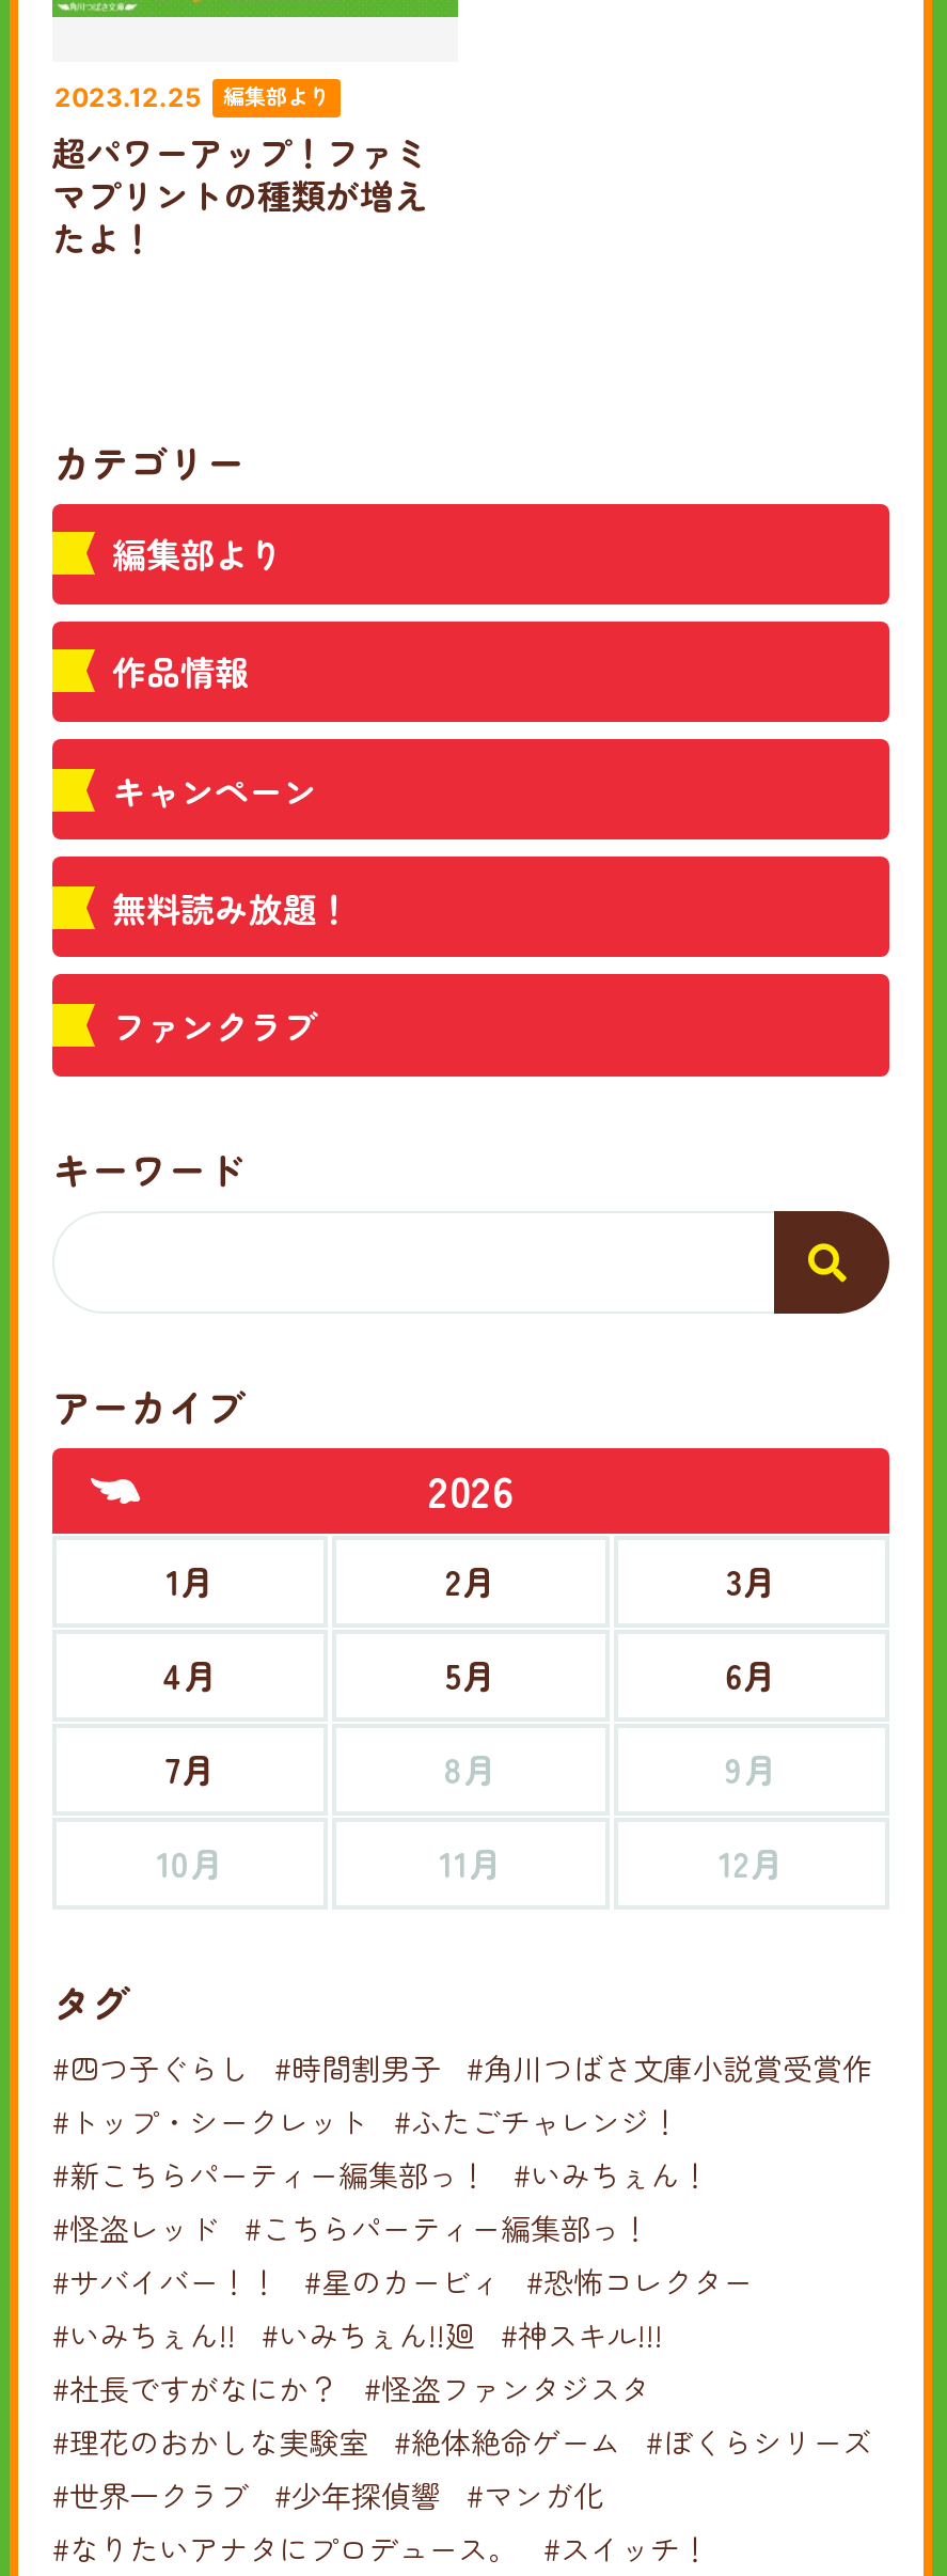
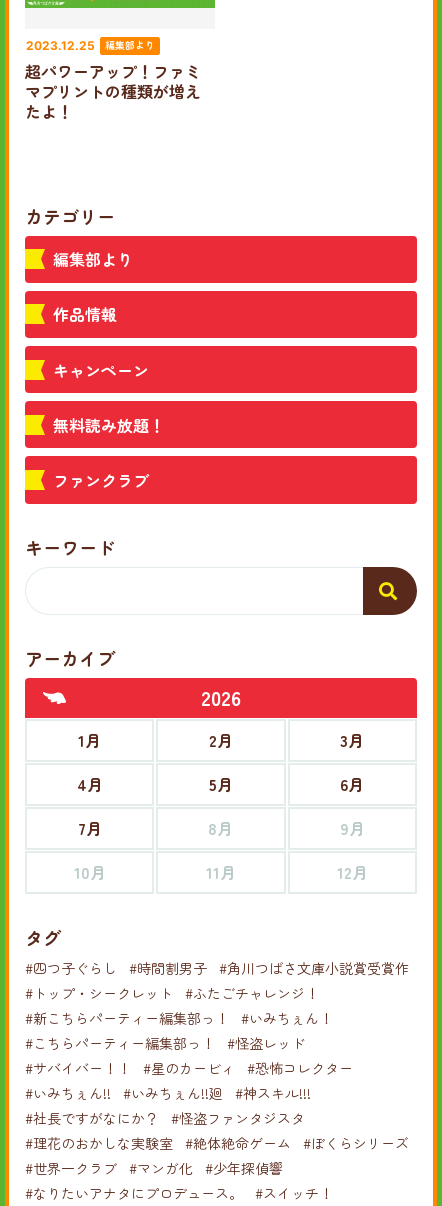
[52,2206,650,2249] #怪盗レッド #こちらパーティー編集部っ！ -> [25,1033,305,1053] #こちらパーティー編集部っ！ #怪盗レッド
[52,2473,603,2516] #世界一クラブ #少年探偵響 #マンガ化 -> [25,1158,283,1178] #世界一クラブ #マンガ化 #少年探偵響

